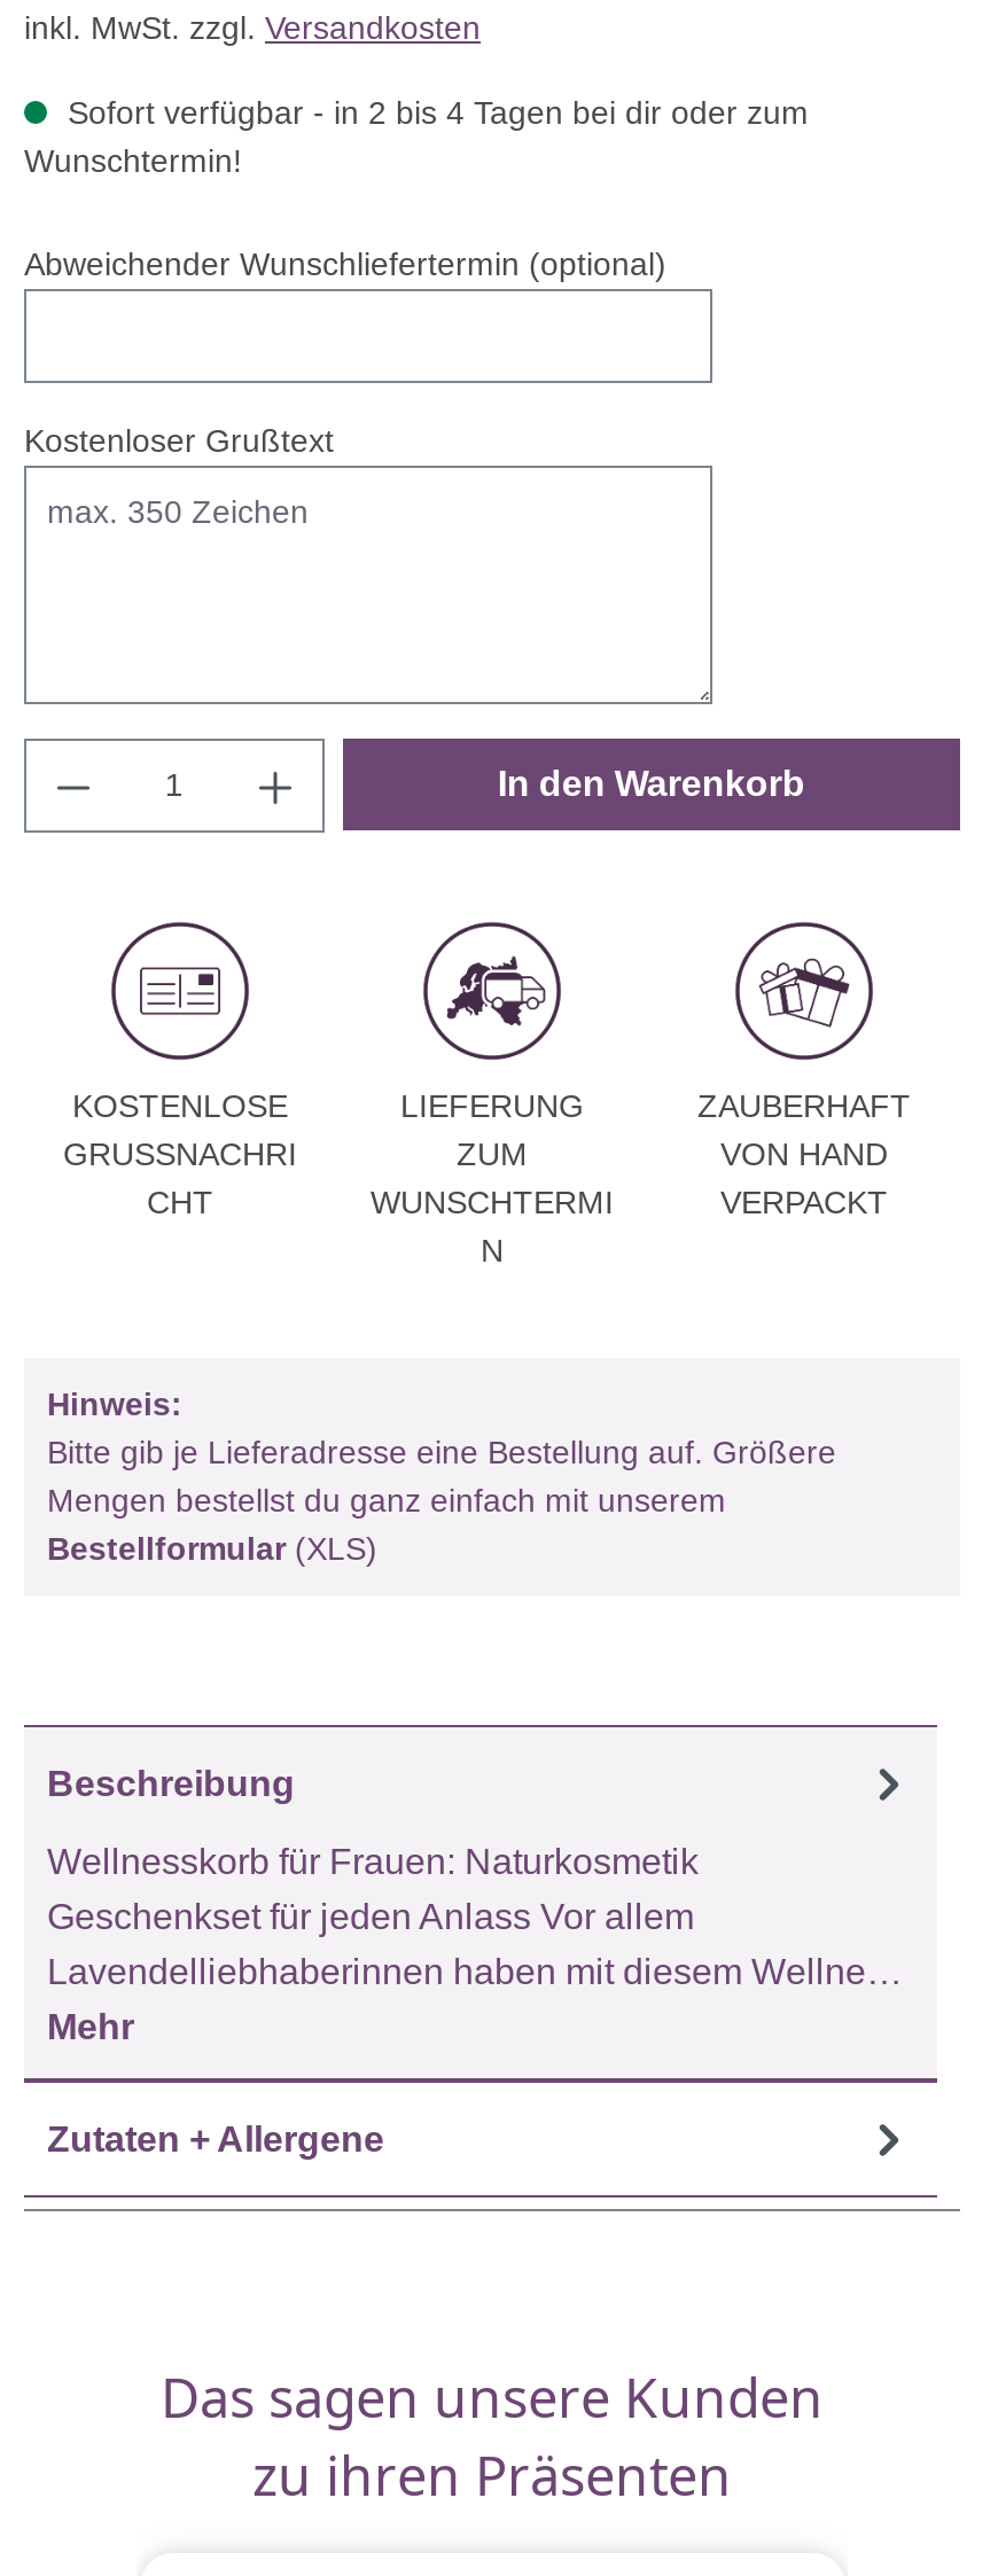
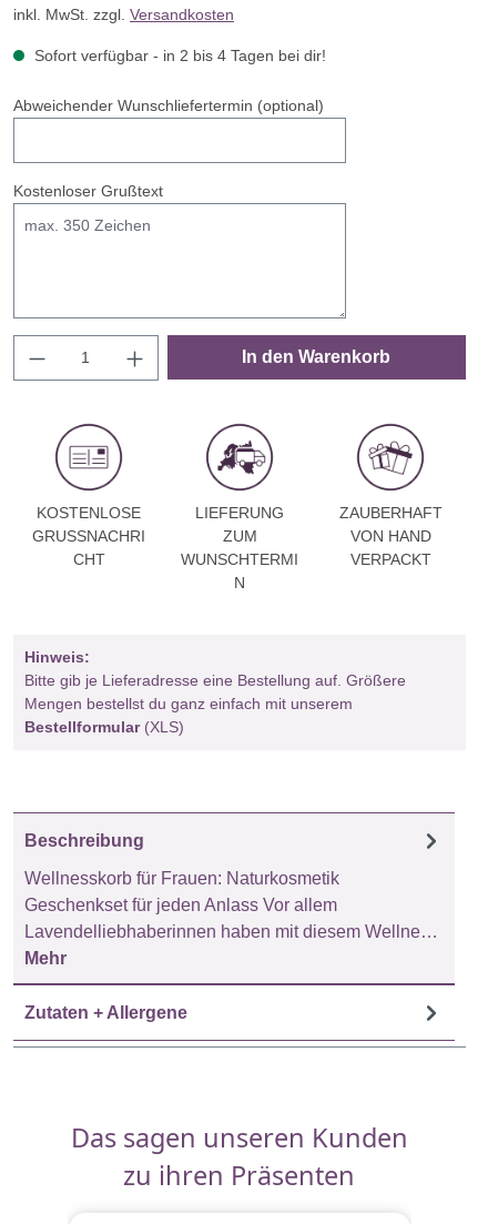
[24,95,809,180] Sofort verfügbar - in 2 bis 4 Tagen bei dir oder zum | Wunschtermin! -> [30,47,326,65] Sofort verfügbar - in 2 bis 4 Tagen bei dir!
[161,2361,824,2434] Das sagen unsere Kunden -> [71,1120,408,1155] Das sagen unseren Kunden

